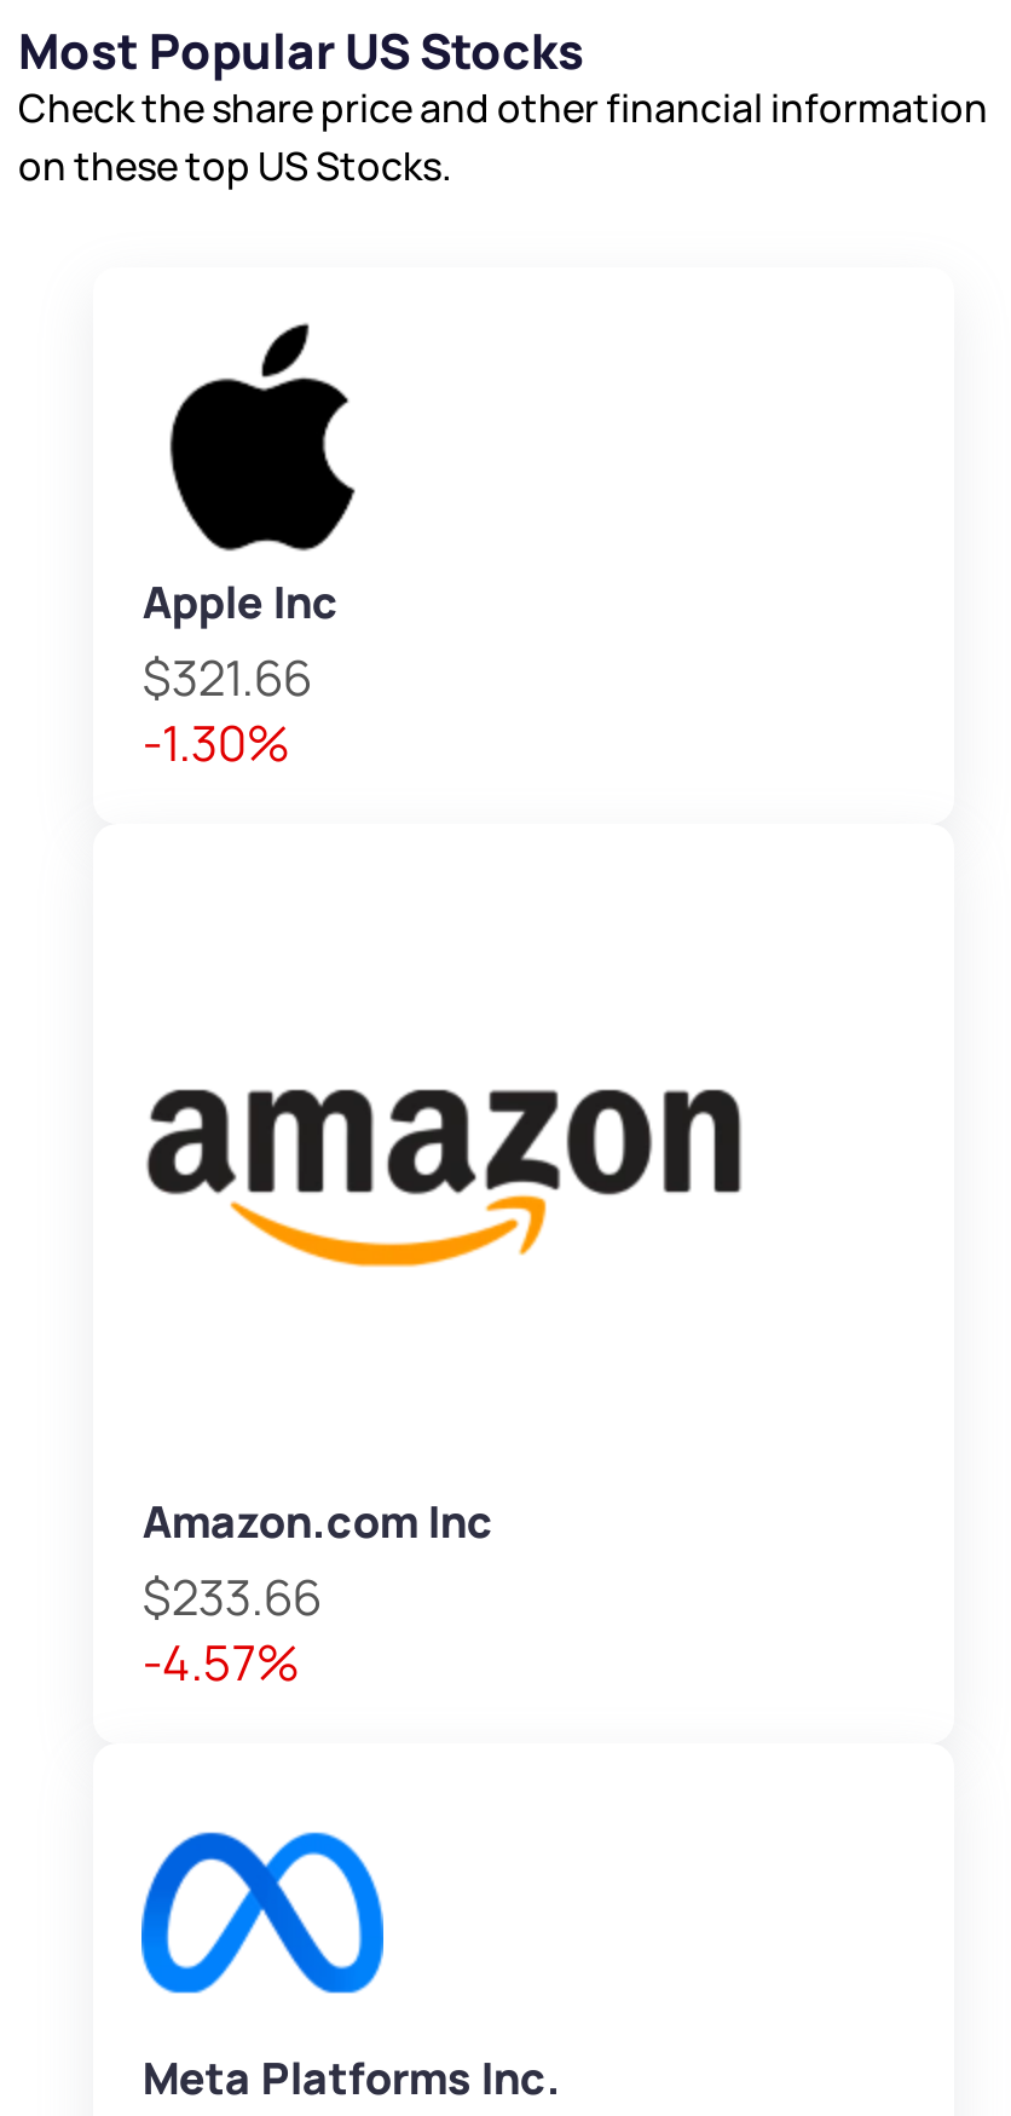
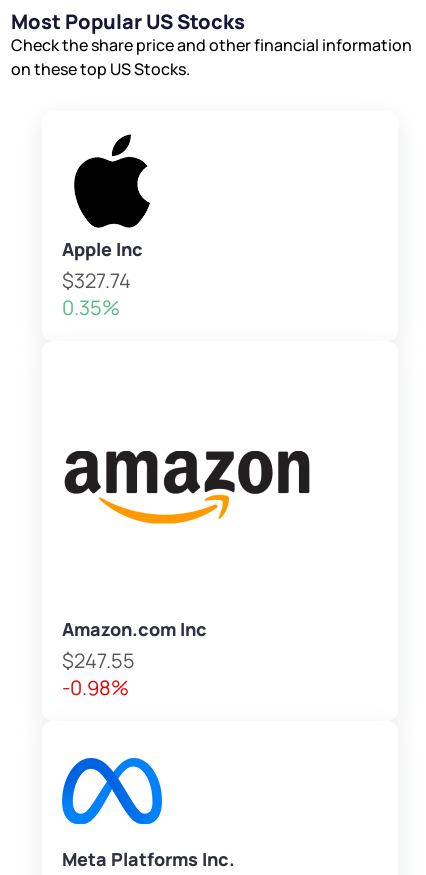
[142,646,312,711] $321.66 -> [62,267,131,294] $327.74
[142,711,290,777] -1.30% -> [62,294,120,321] 0.35%
[142,1566,321,1631] $233.66 -> [62,647,135,674] $247.55
[142,1631,299,1696] -4.57% -> [62,674,129,701] -0.98%

